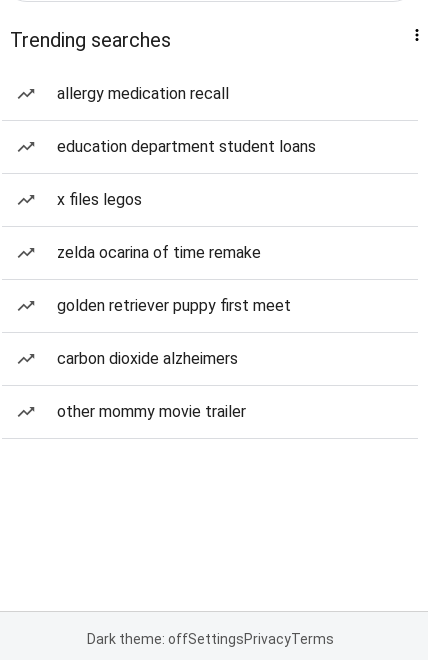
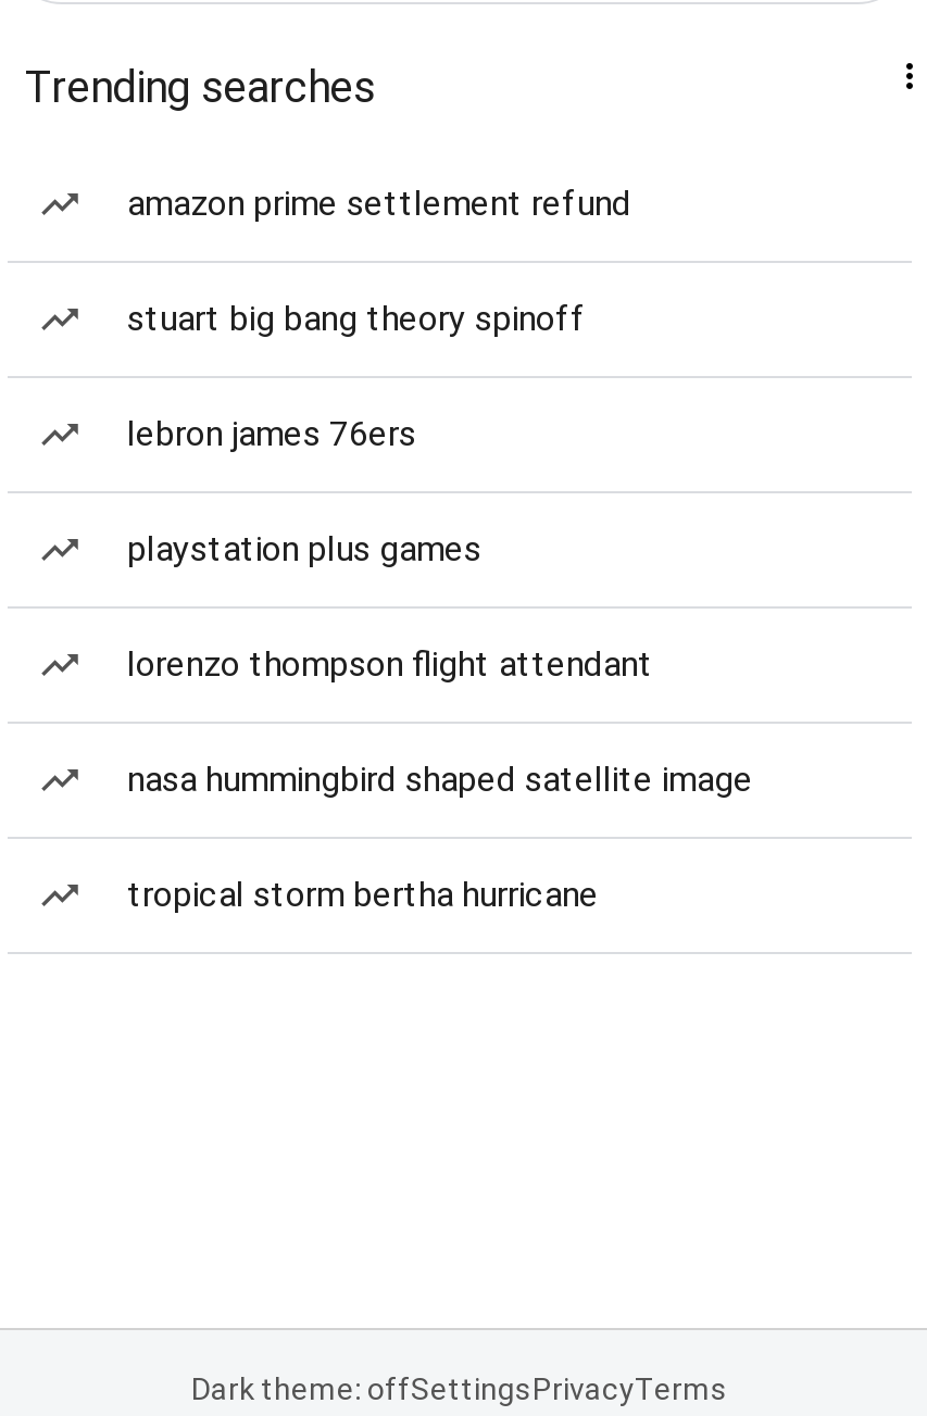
[57,84,229,103] allergy medication recall -> [127,183,631,224] amazon prime settlement refund
[57,137,316,156] education department student loans -> [127,298,586,339] stuart big bang theory spinoff
[57,190,142,209] x files legos -> [127,413,416,454] lebron james 76ers
[57,243,261,262] zelda ocarina of time remake -> [127,528,481,569] playstation plus games
[57,296,291,315] golden retriever puppy first meet -> [127,643,653,685] lorenzo thompson flight attendant
[57,349,238,368] carbon dioxide alzheimers -> [127,759,753,800] nasa hummingbird shaped satellite image
[57,402,246,421] other mommy movie trailer -> [127,874,599,915] tropical storm bertha hurricane

